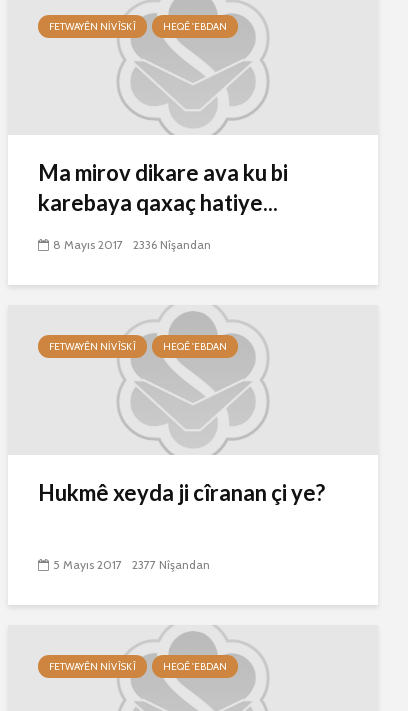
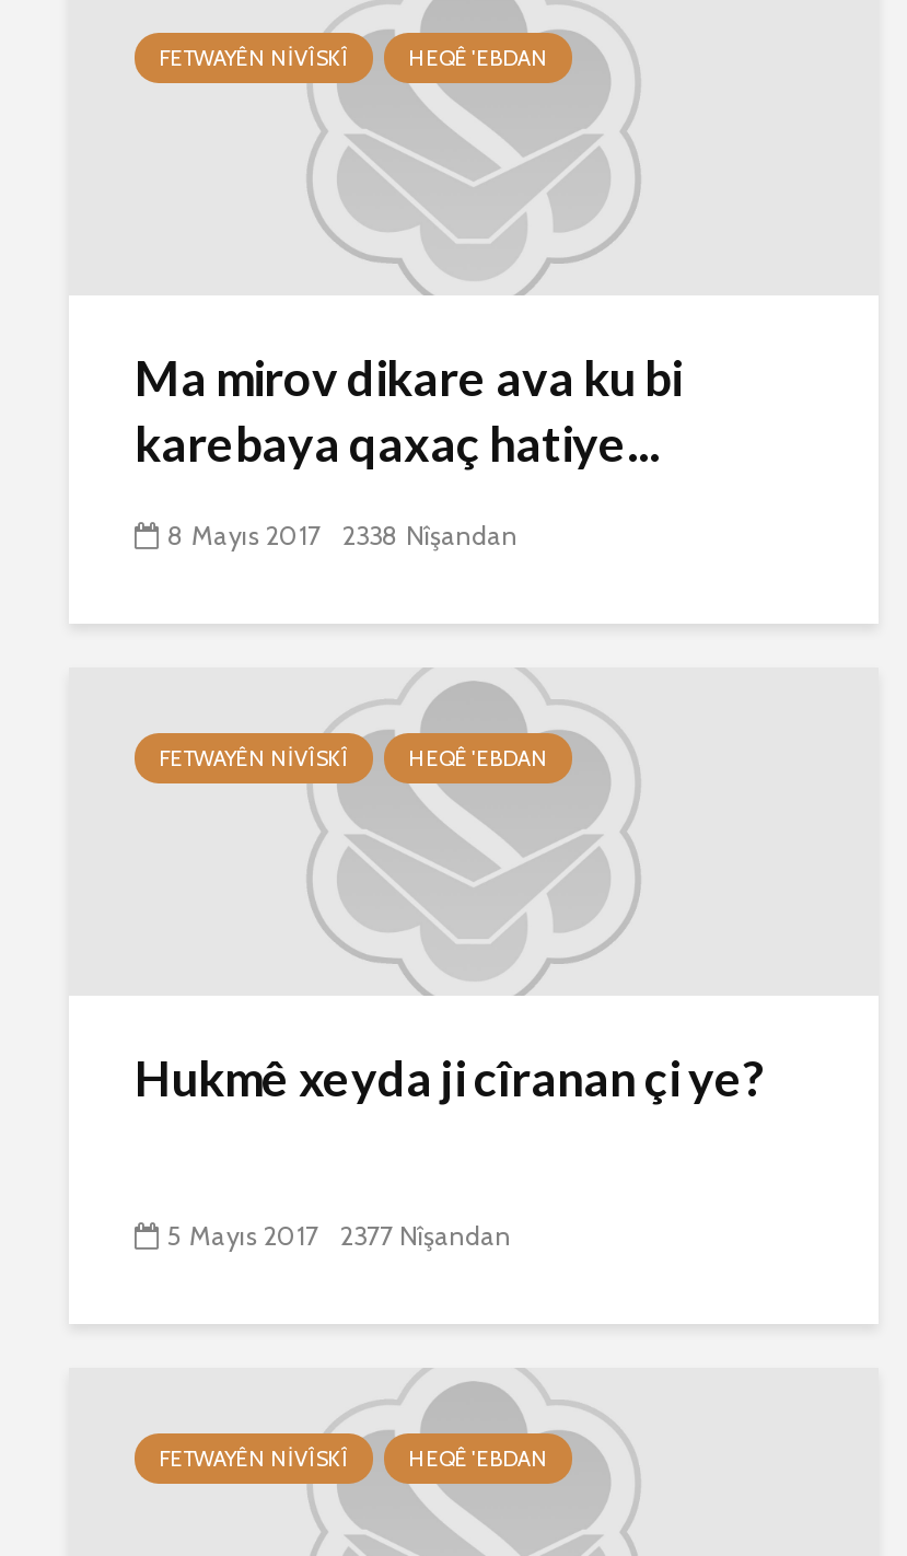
[53,237,211,252] 8 Mayıs 2017 2336 Nîşandan -> [167,519,518,552] 8 Mayıs 2017 2338 Nîşandan

